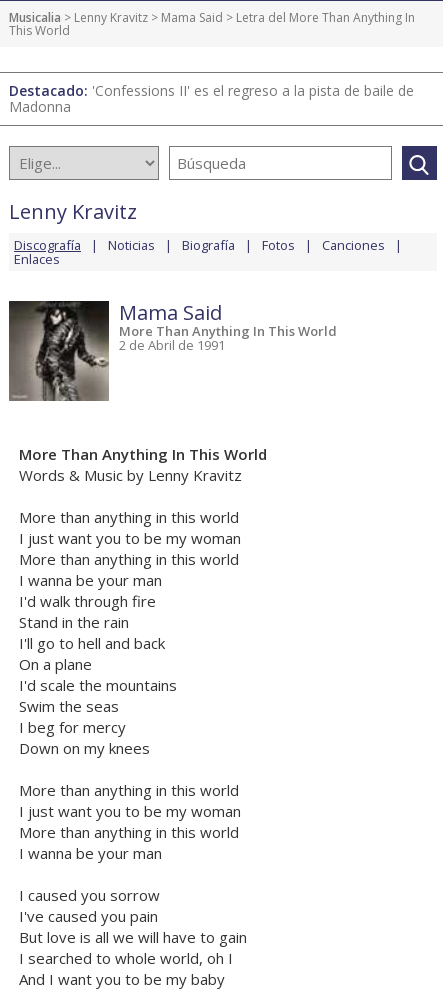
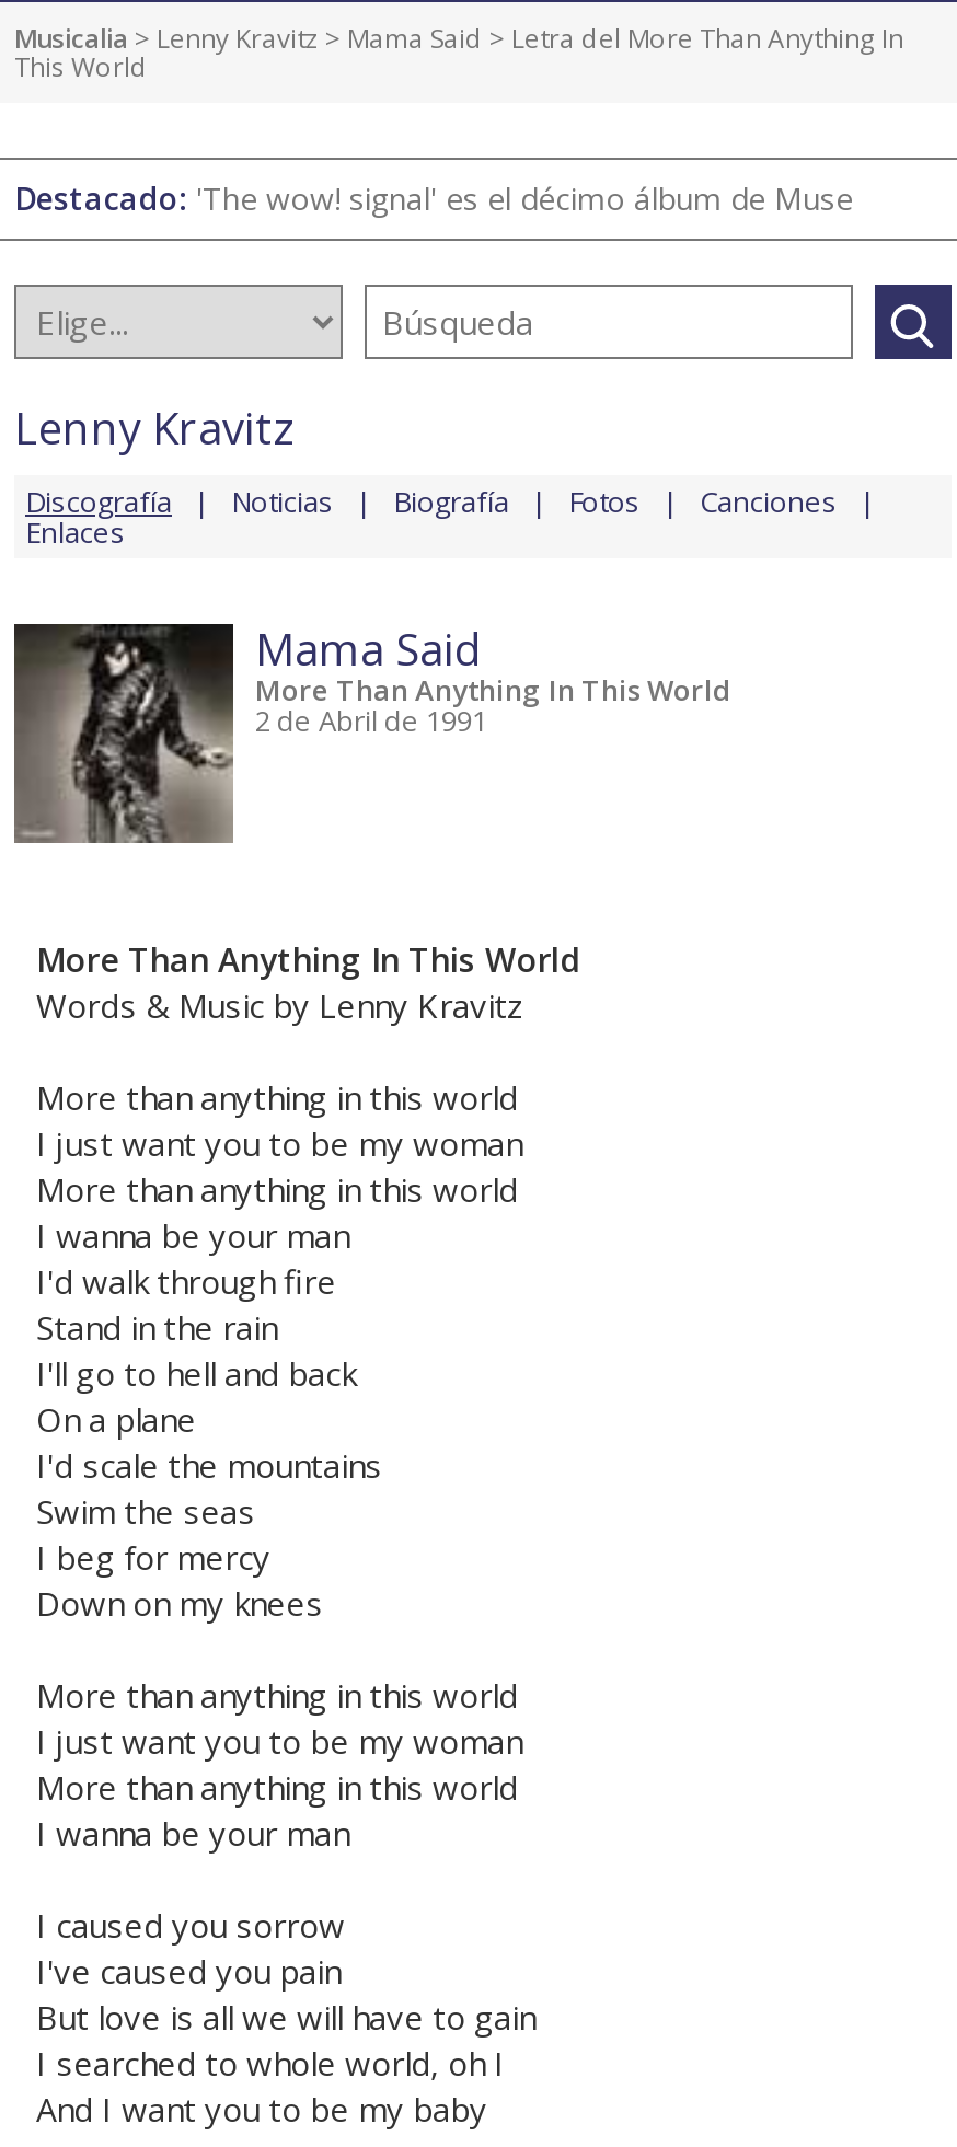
[9,81,414,116] Destacado: 'Confessions II' es el regreso a la pista de baile de | Madonna -> [14,178,853,219] Destacado: 'The wow! signal' es el décimo álbum de Muse

